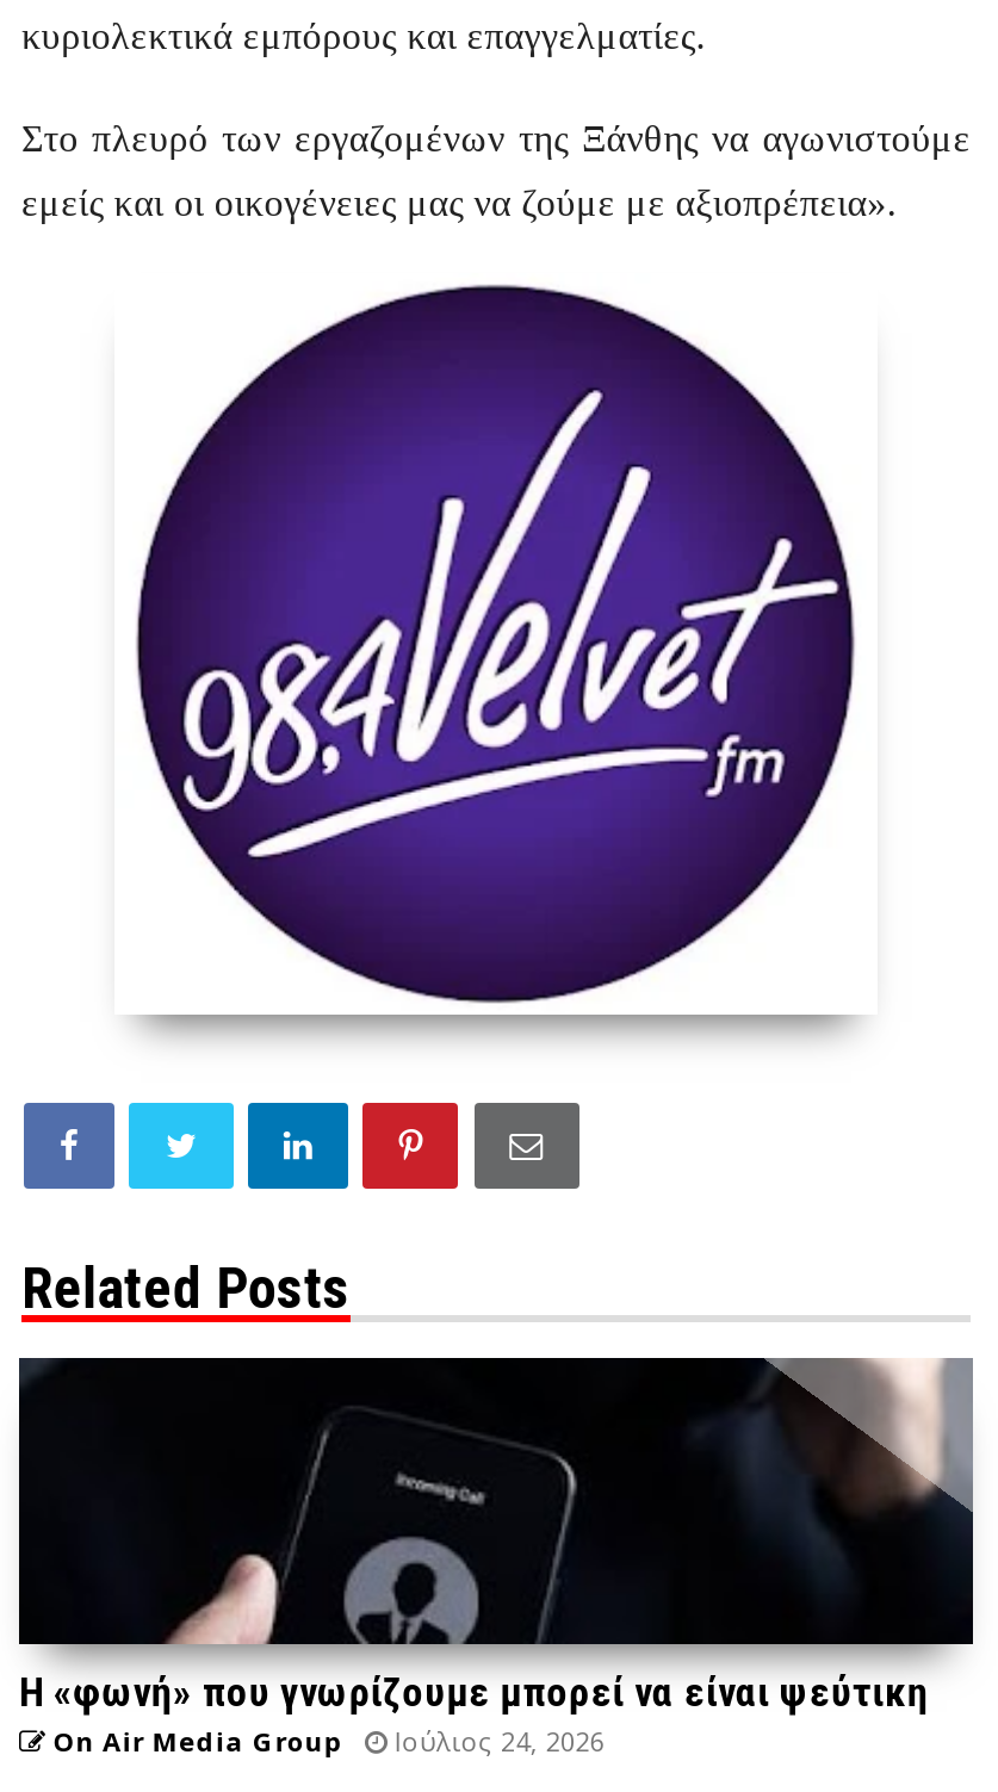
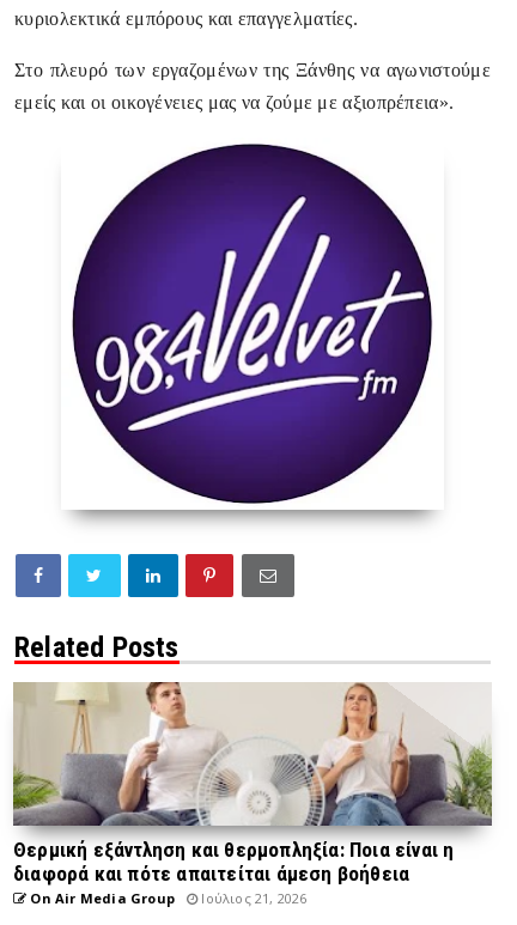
[17,1356,975,1715] [image] | Η «φωνή» που γνωρίζουμε μπορεί να είναι ψεύτικη -> [12,681,493,885] [image] | Θερμική εξάντληση και θερμοπληξία: Ποια είναι η | διαφορά και πότε απαιτείται άμεση βοήθεια
[46,1723,605,1758] On Air Media Group Ιούλιος 24, 2026 -> [27,889,307,907] On Air Media Group Ιούλιος 21, 2026

